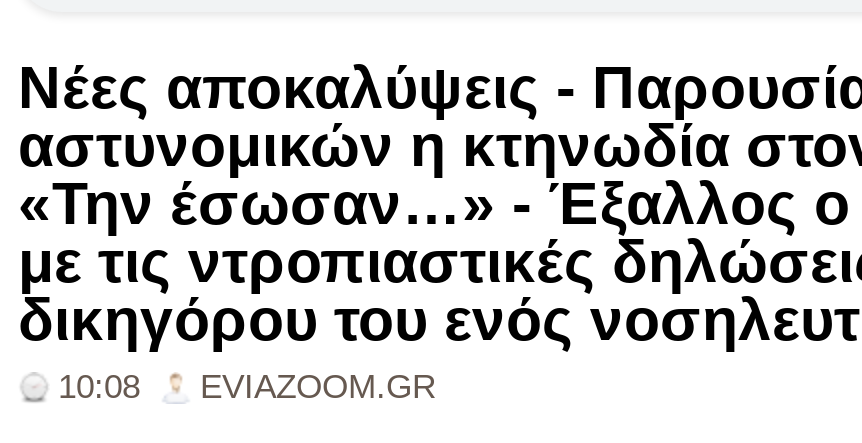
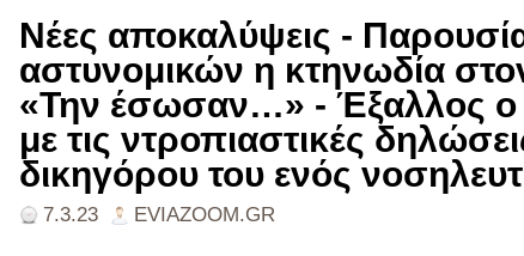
[58,368,436,406] 10:08 EVIAZOOM.GR -> [43,203,275,226] 7.3.23 EVIAZOOM.GR

